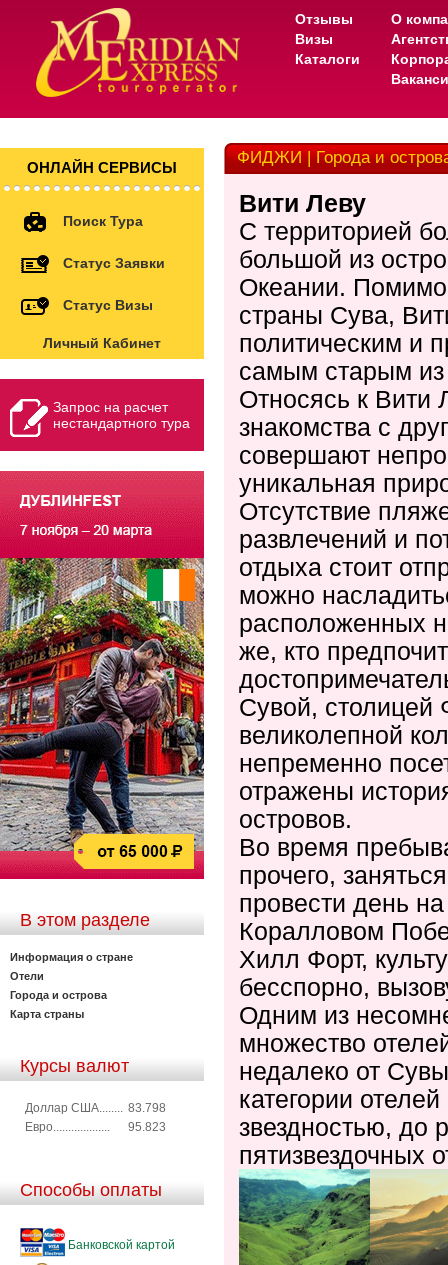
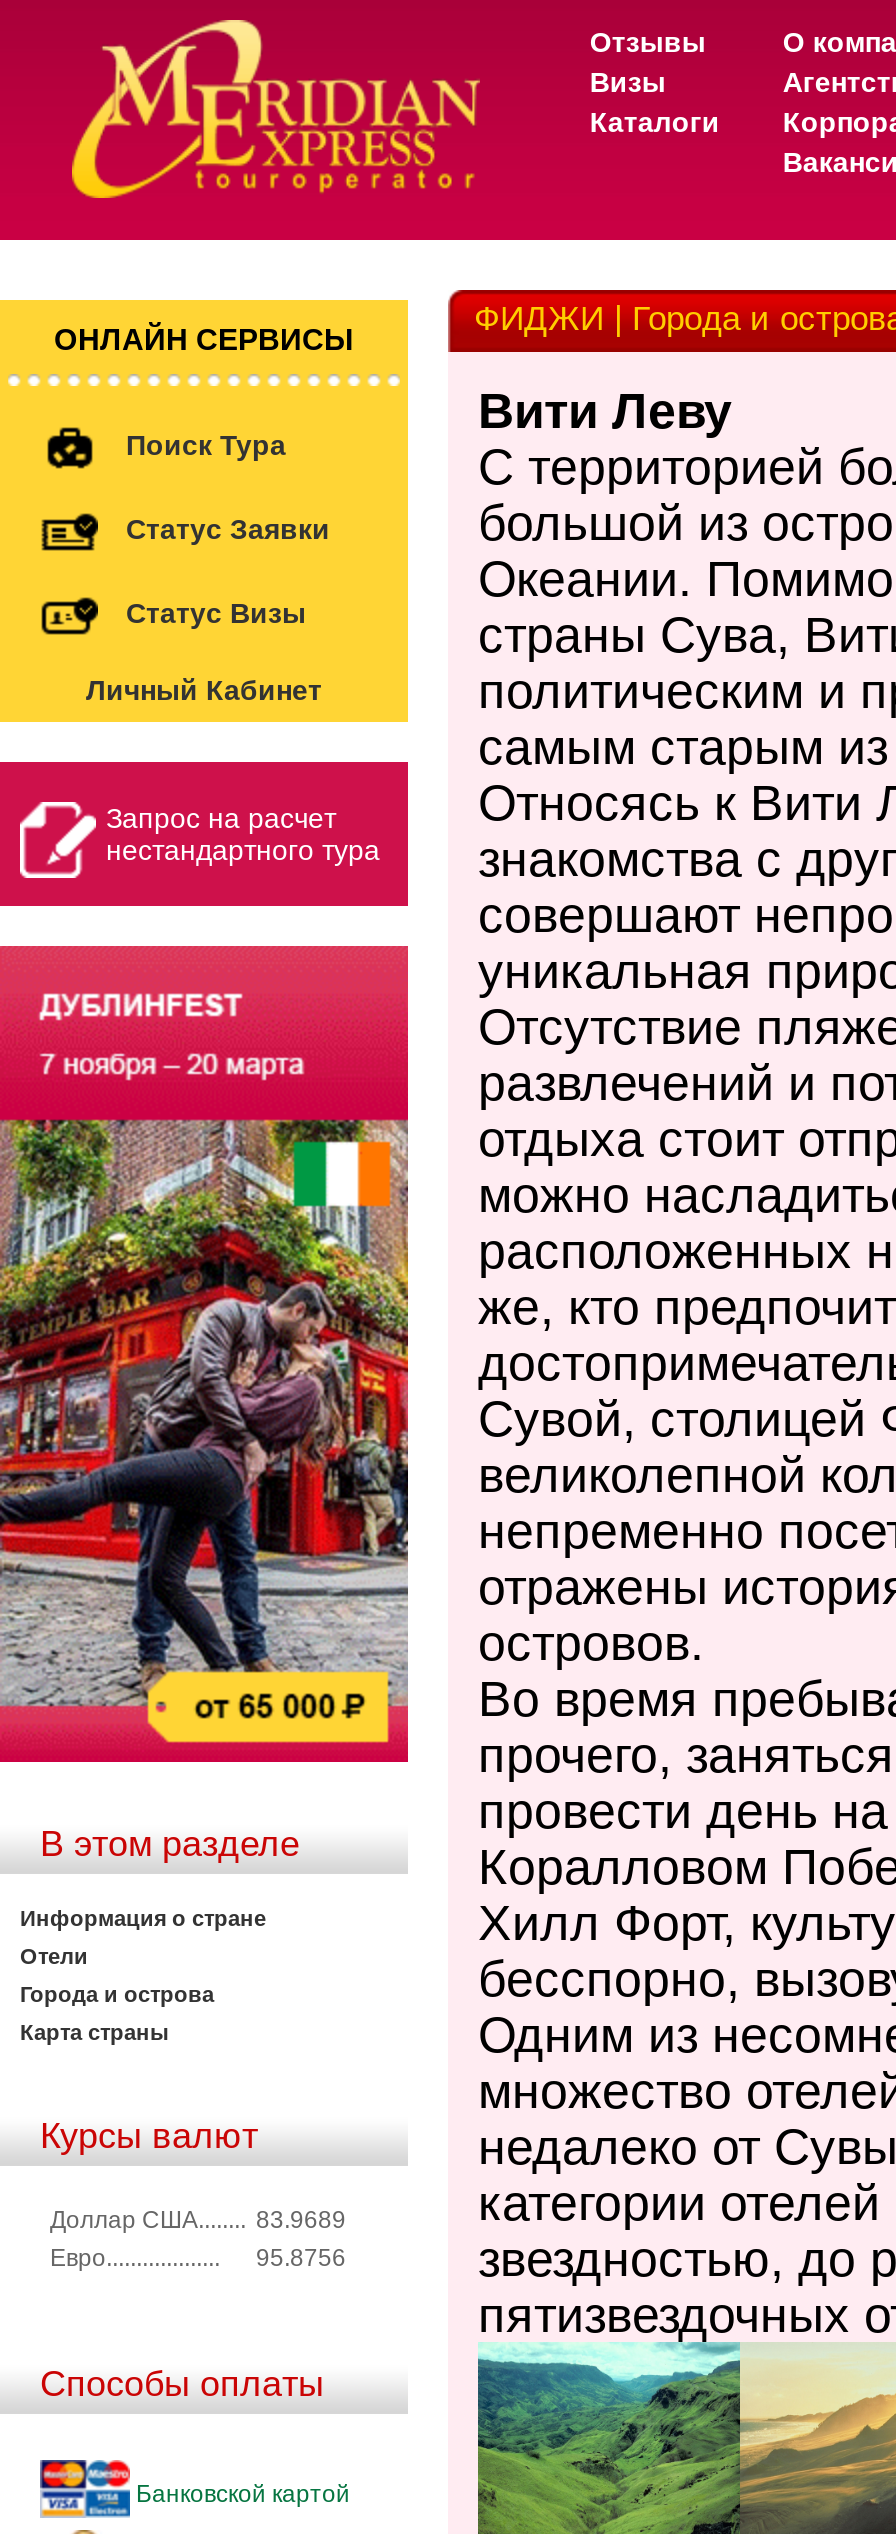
[25,1101,166,1115] Доллар США........ 83.798 -> [50,2206,346,2234] Доллар США........ 83.9689
[25,1120,166,1134] Евро................... 95.823 -> [50,2244,346,2272] Евро................... 95.8756

